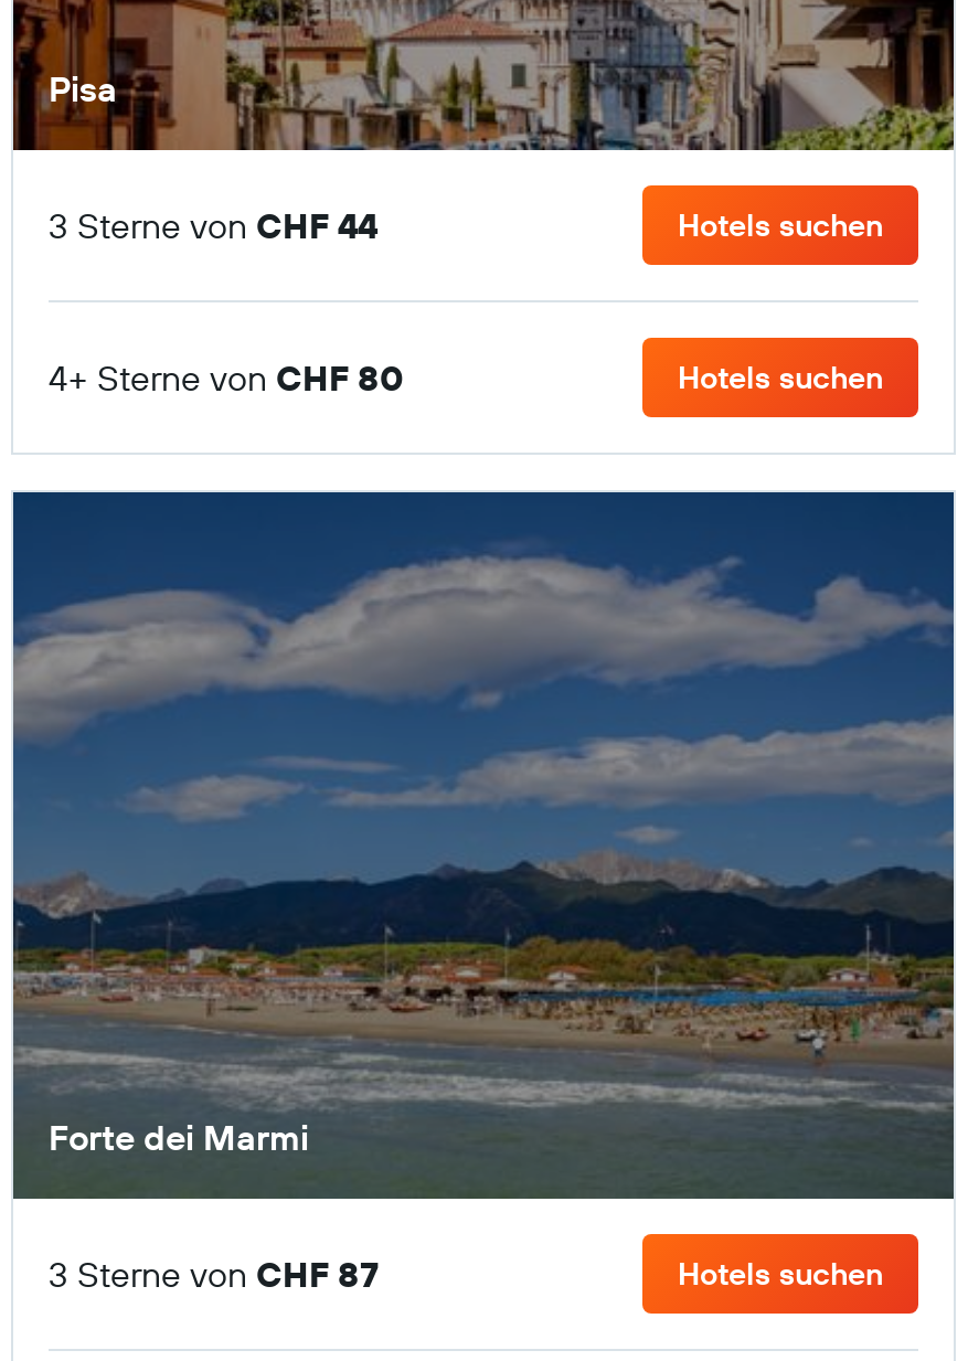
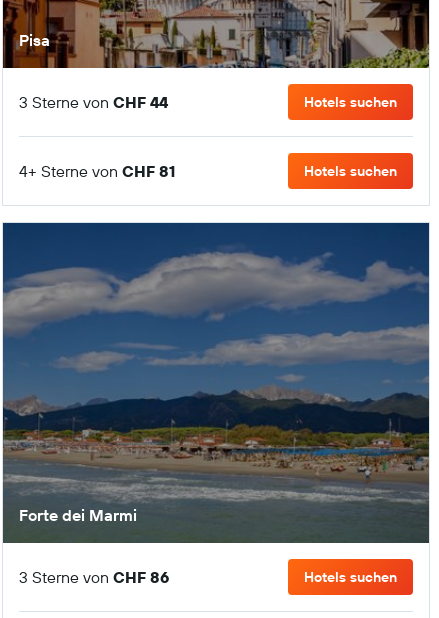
[49,355,404,400] 4+ Sterne von CHF 80 -> [19,161,175,181] 4+ Sterne von CHF 81
[49,1251,380,1295] 3 Sterne von CHF 87 -> [19,566,169,586] 3 Sterne von CHF 86

